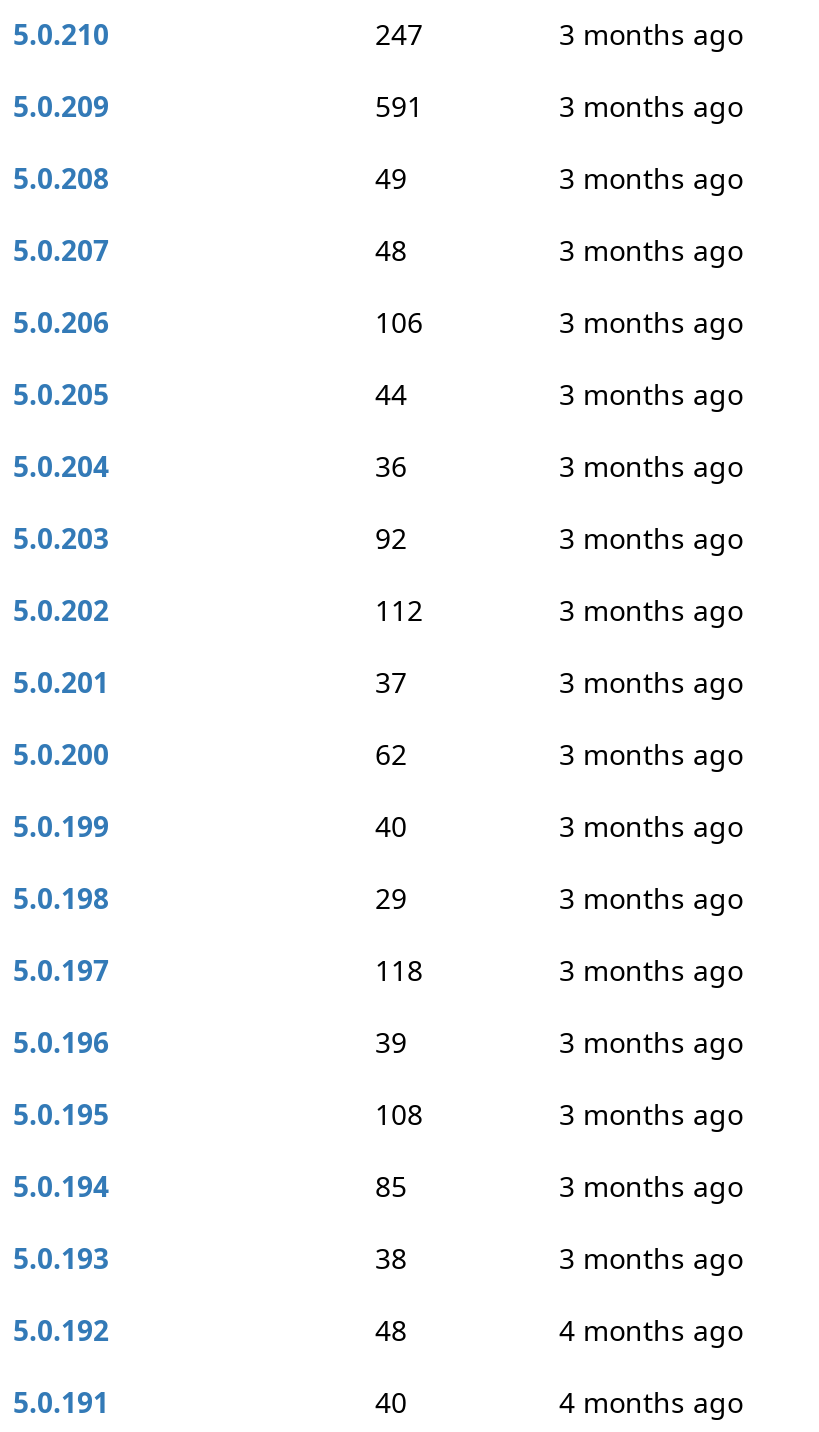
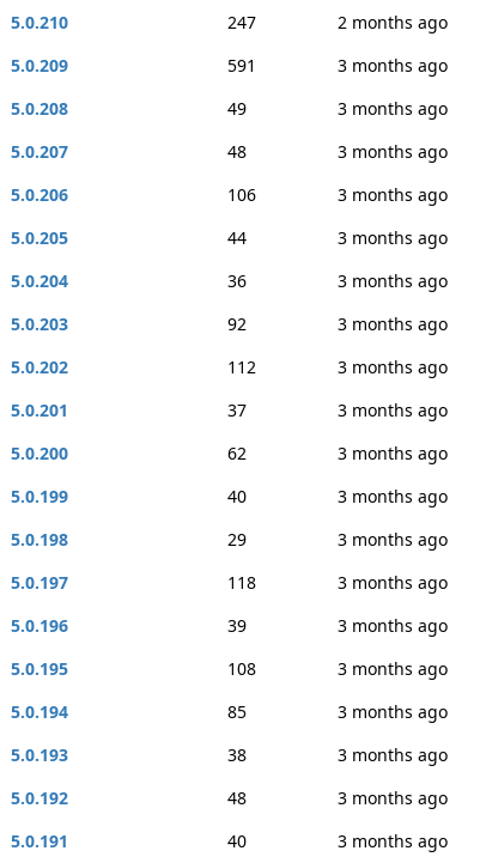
[559,15,743,53] 3 months ago -> [338,11,448,34] 2 months ago
[559,1311,743,1349] 4 months ago -> [338,786,448,809] 3 months ago
[559,1383,743,1421] 4 months ago -> [338,829,448,852] 3 months ago

